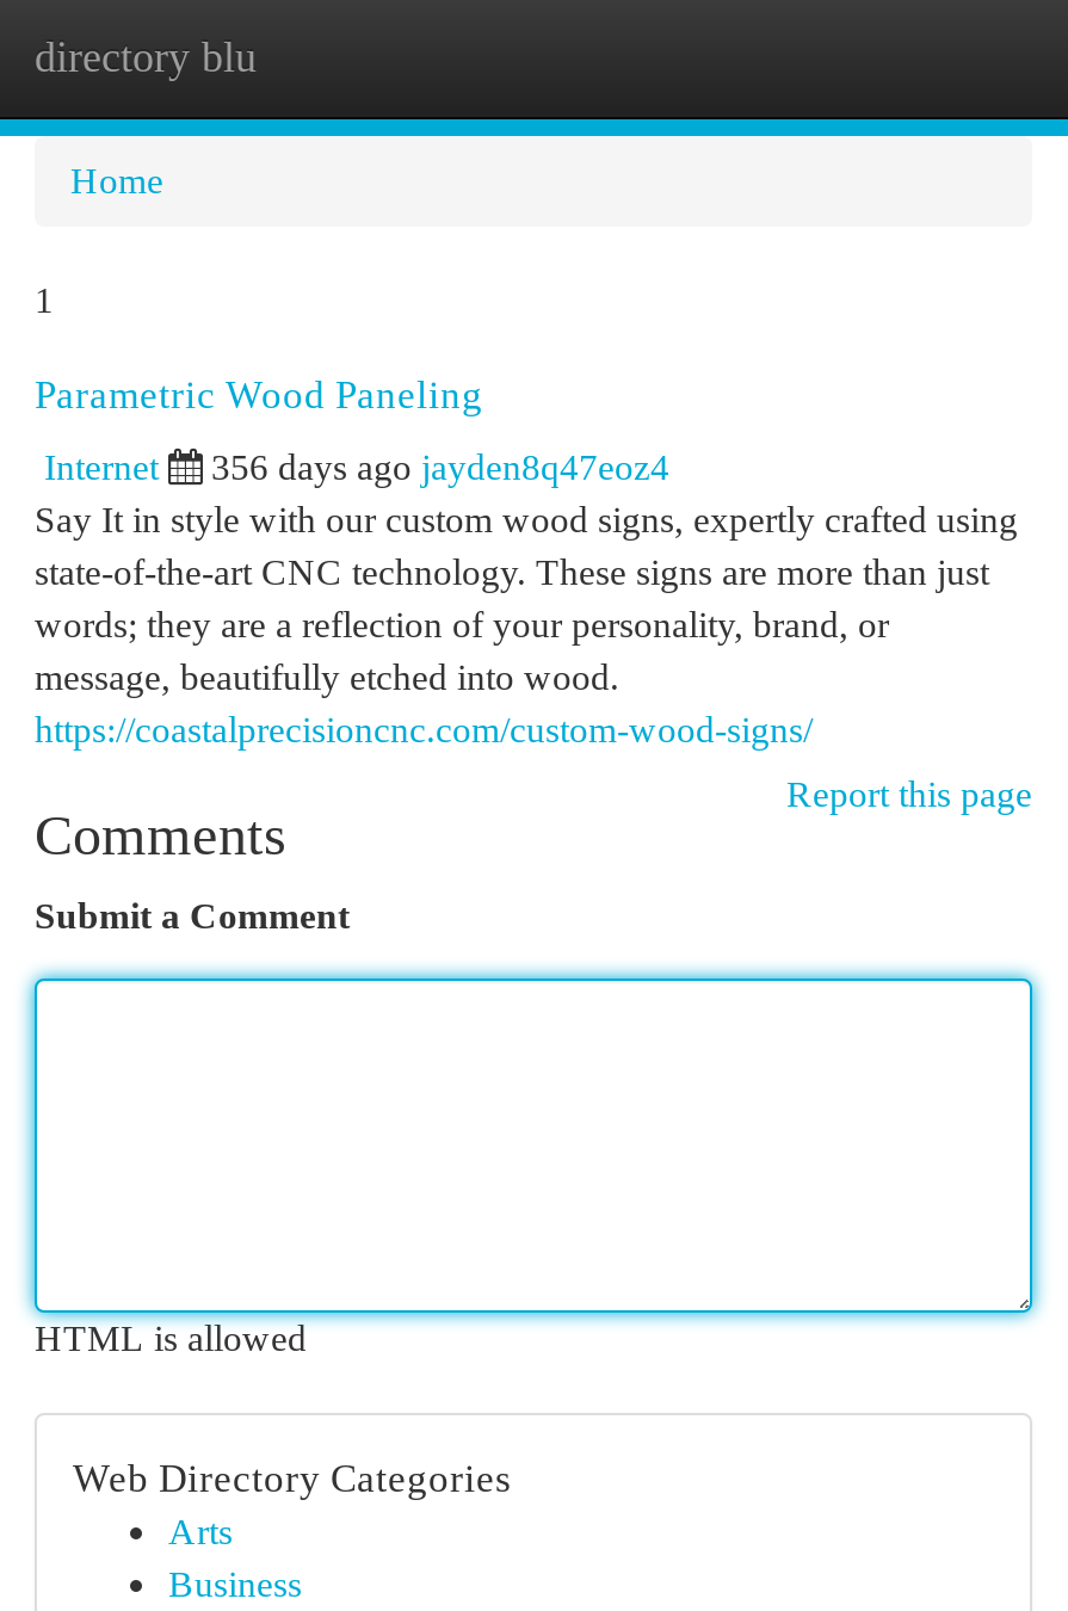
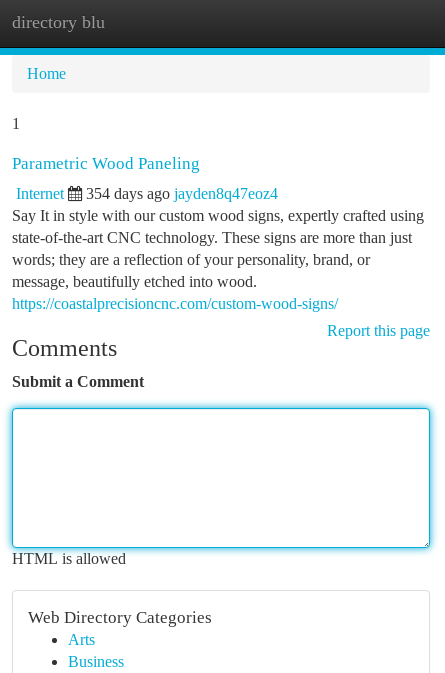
[211,446,669,487] 356 days ago jayden8q47eoz4 -> [86,185,278,202] 354 days ago jayden8q47eoz4

